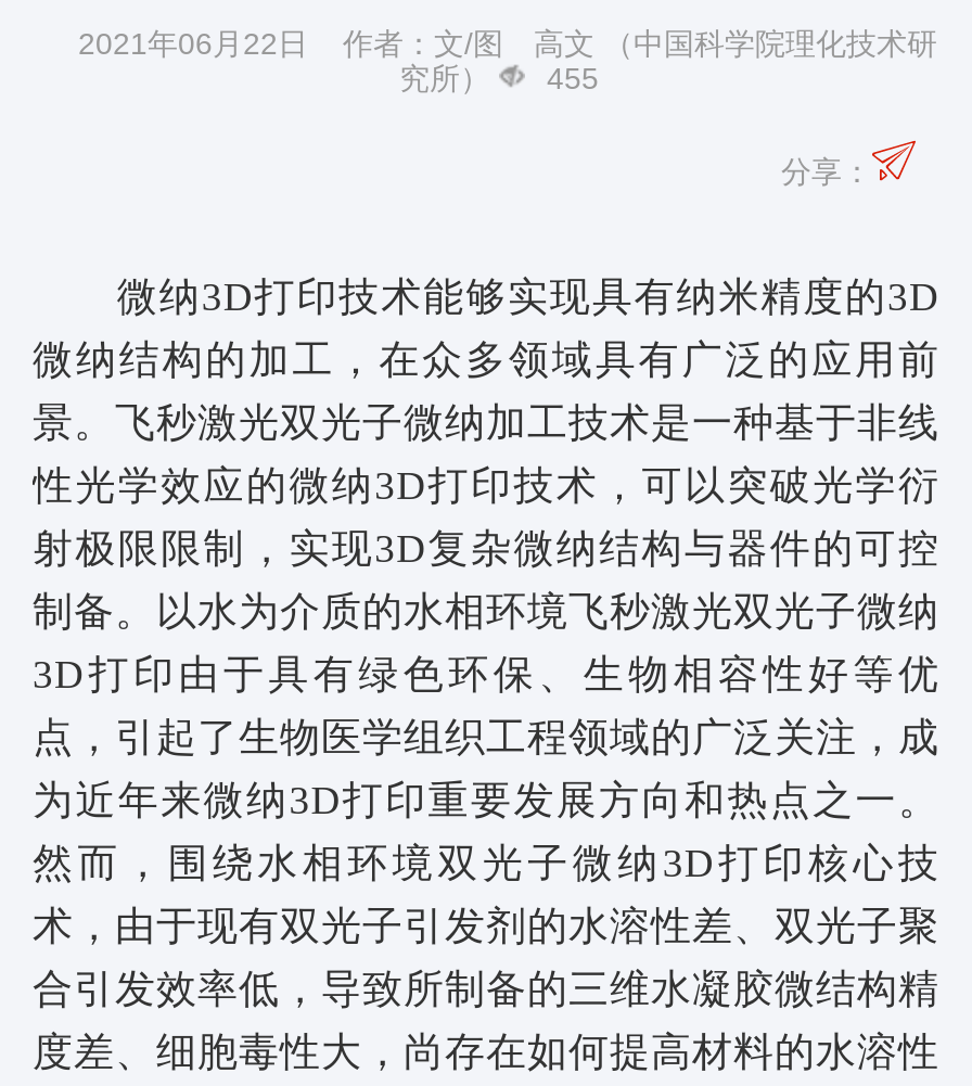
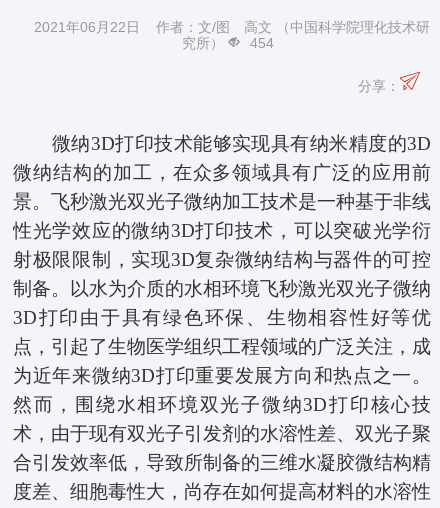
[399,62,616,97] 究所） 455 -> [182,35,282,51] 究所） 454

